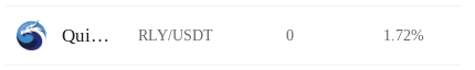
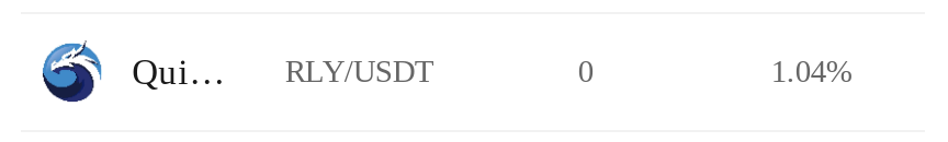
[383,26,424,44] 1.72% -> [771,53,852,88] 1.04%

